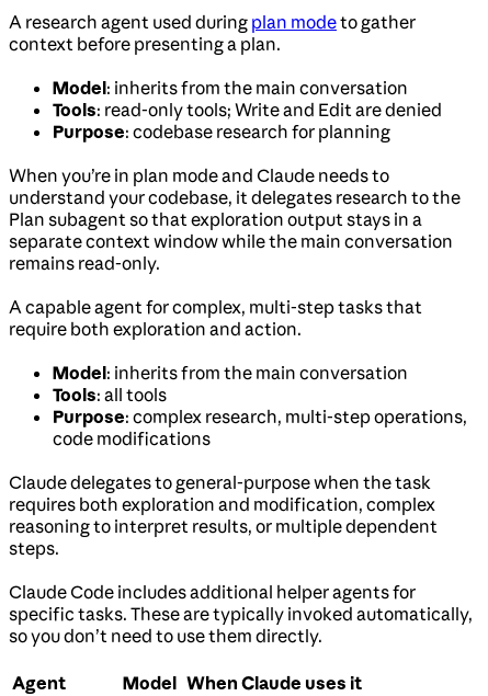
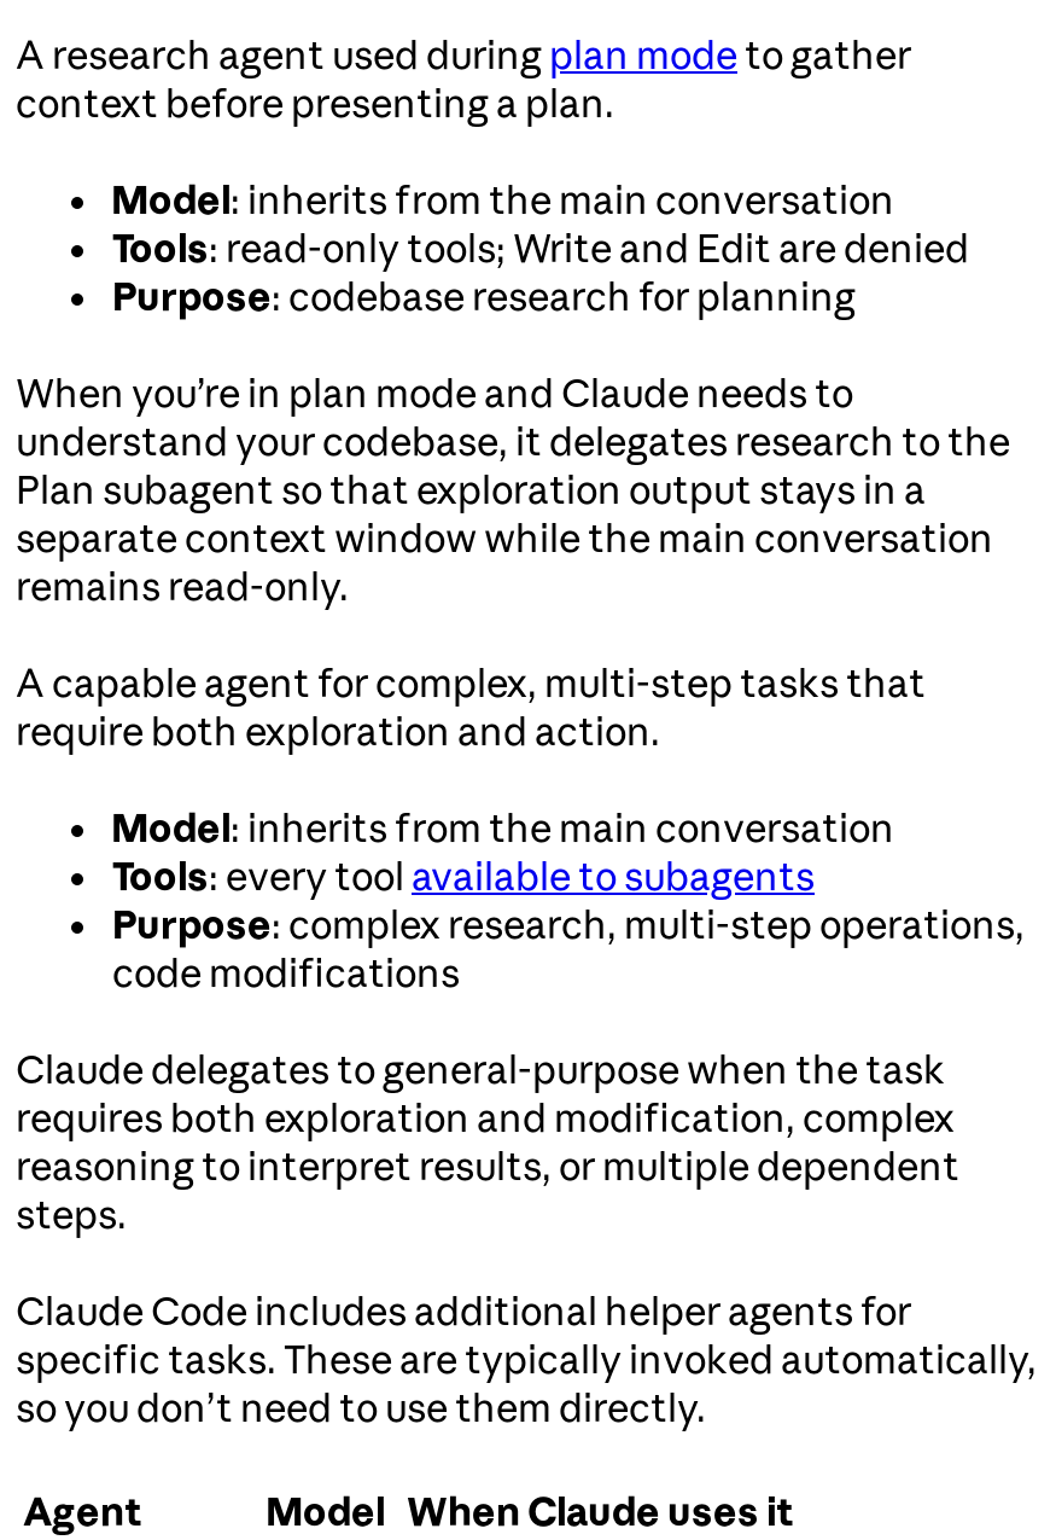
[53,384,167,406] Tools: all tools -> [112,852,815,900] Tools: every tool available to subagents

